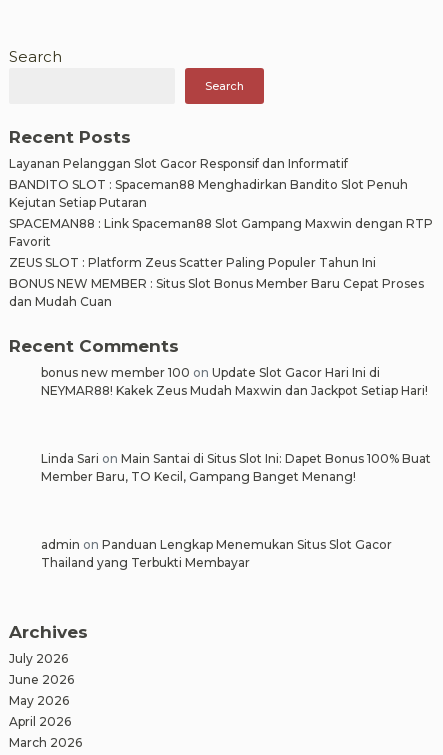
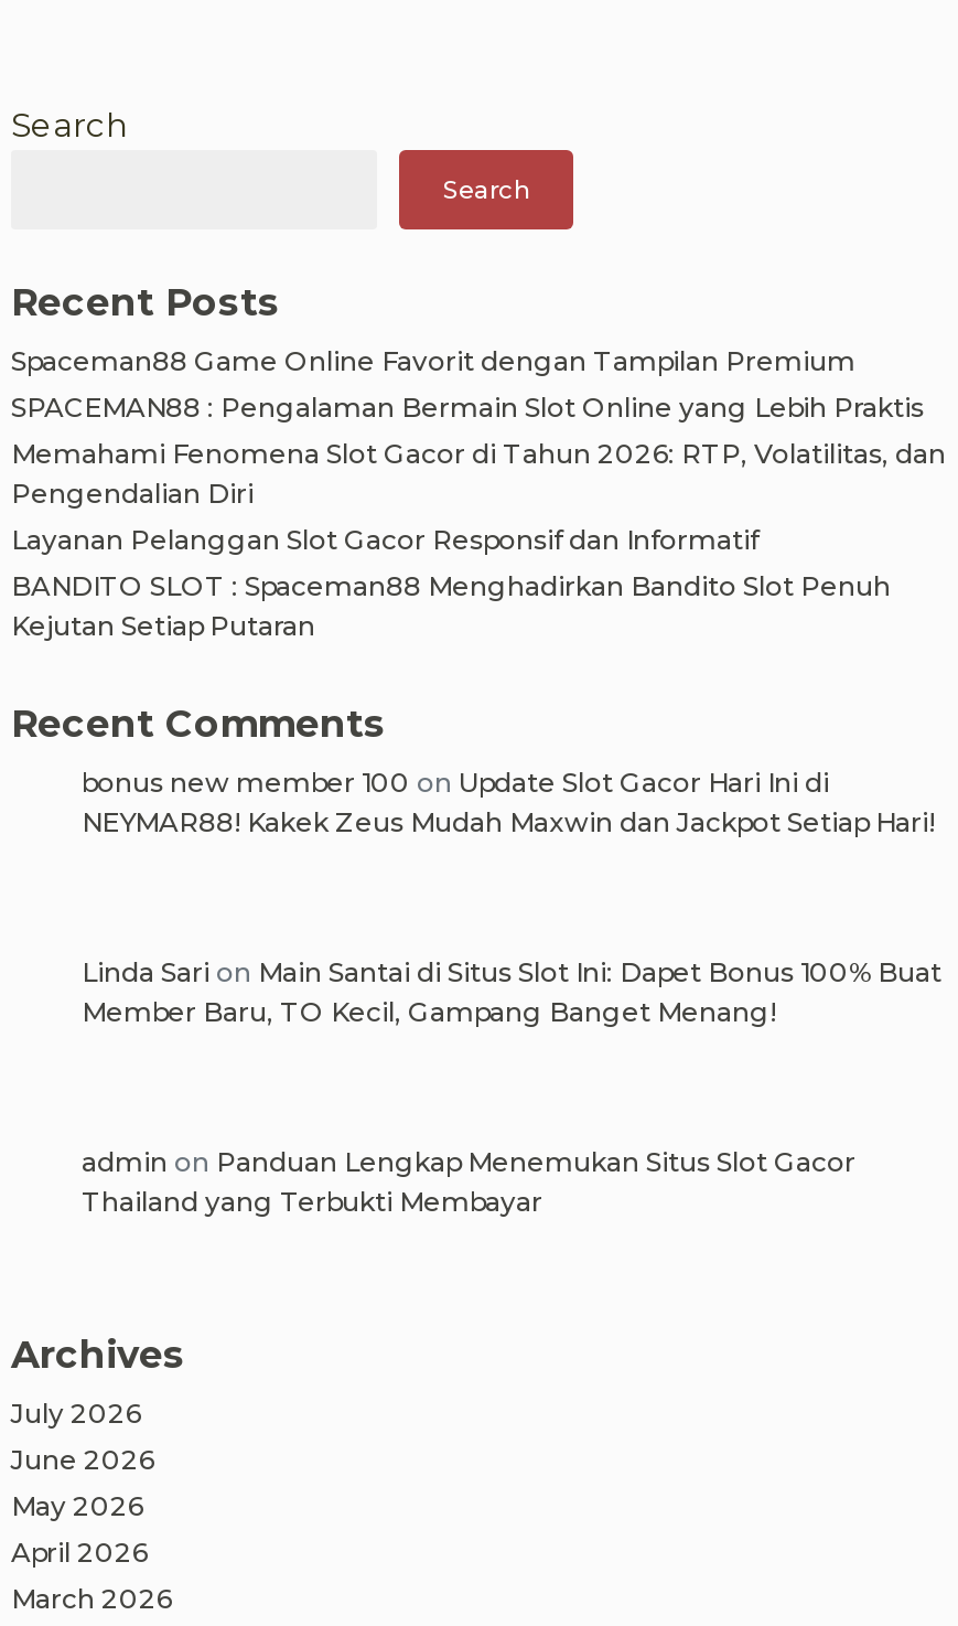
none -> [11,344,946,509] Spaceman88 Game Online Favorit dengan Tampilan Premium | SPACEMAN88 : Pengalaman Bermain Slot Online yang Lebih Praktis | Memahami Fenomena Slot Gacor di Tahun 2026: RTP, Volatilitas, dan | Pengendalian Diri
moved [9,156,408,210] -> [11,523,891,642]: Layanan Pelanggan Slot Gacor Responsif dan Informatif | BANDITO SLOT : Spaceman88 Menghadirkan Bandito Slot Penuh | Kejutan Setiap Putaran
[9,216,433,309] SPACEMAN88 : Link Spaceman88 Slot Gampang Maxwin dengan RTP | Favorit | ZEUS SLOT : Platform Zeus Scatter Paling Populer Tahun Ini | BONUS NEW MEMBER : Situs Slot Bonus Member Baru Cepat Proses | dan Mudah Cuan -> none

